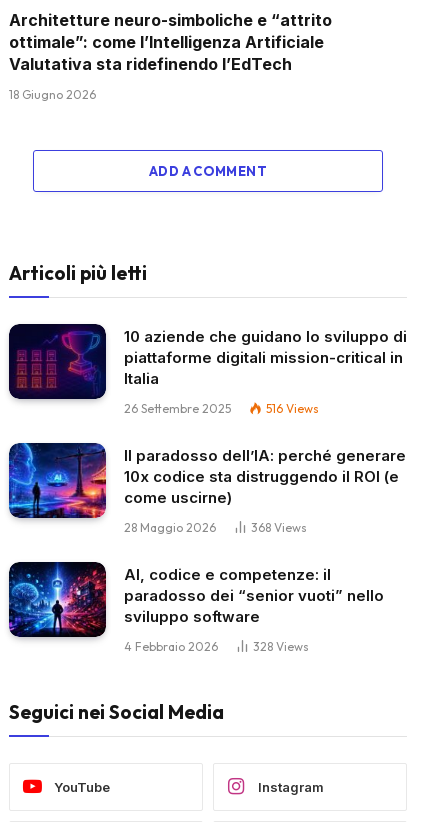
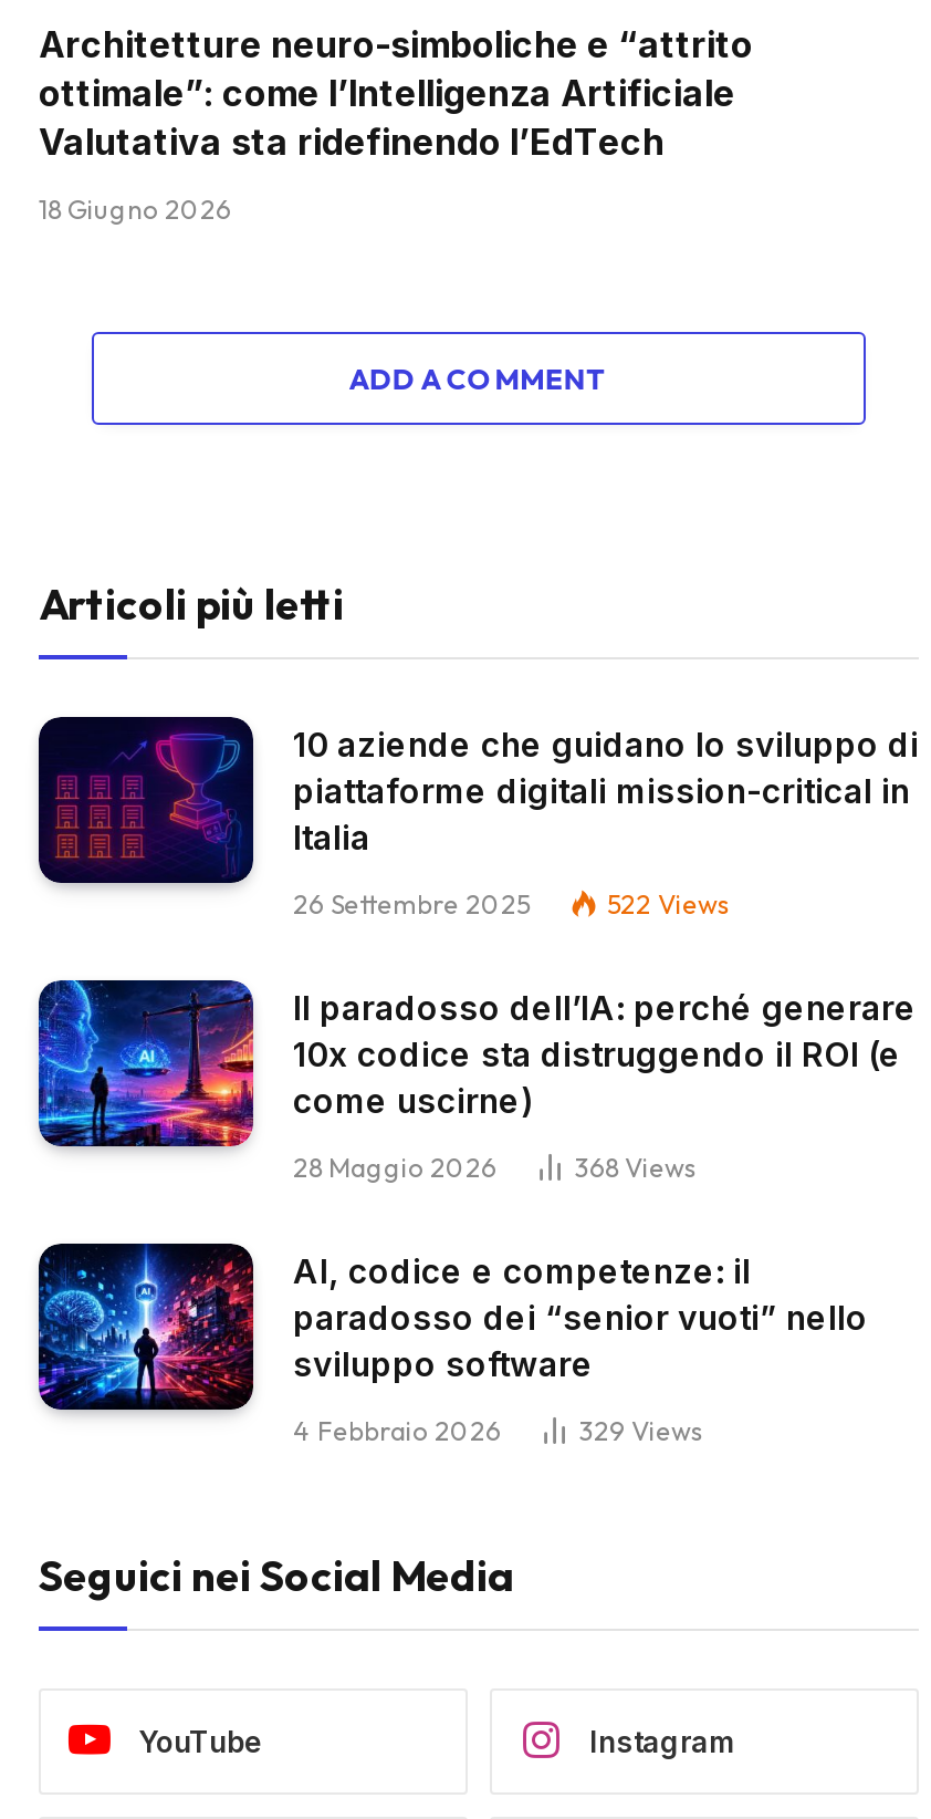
[266,401,319,416] 516 Views -> [607,888,731,921] 522 Views
[253,639,309,654] 328 Views -> [578,1414,704,1448] 329 Views

